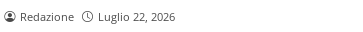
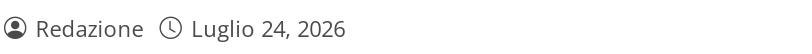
[20,9,175,24] Redazione Luglio 22, 2026 -> [36,13,345,43] Redazione Luglio 24, 2026

